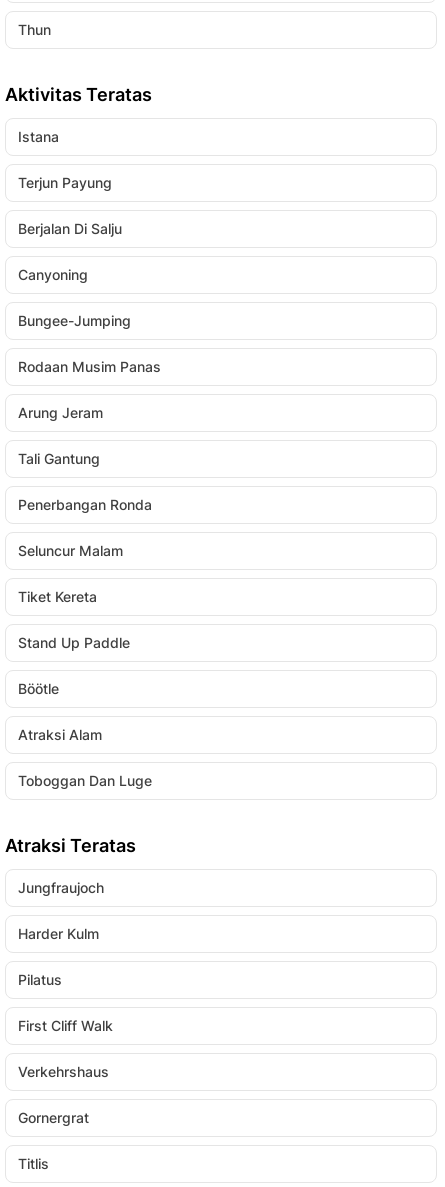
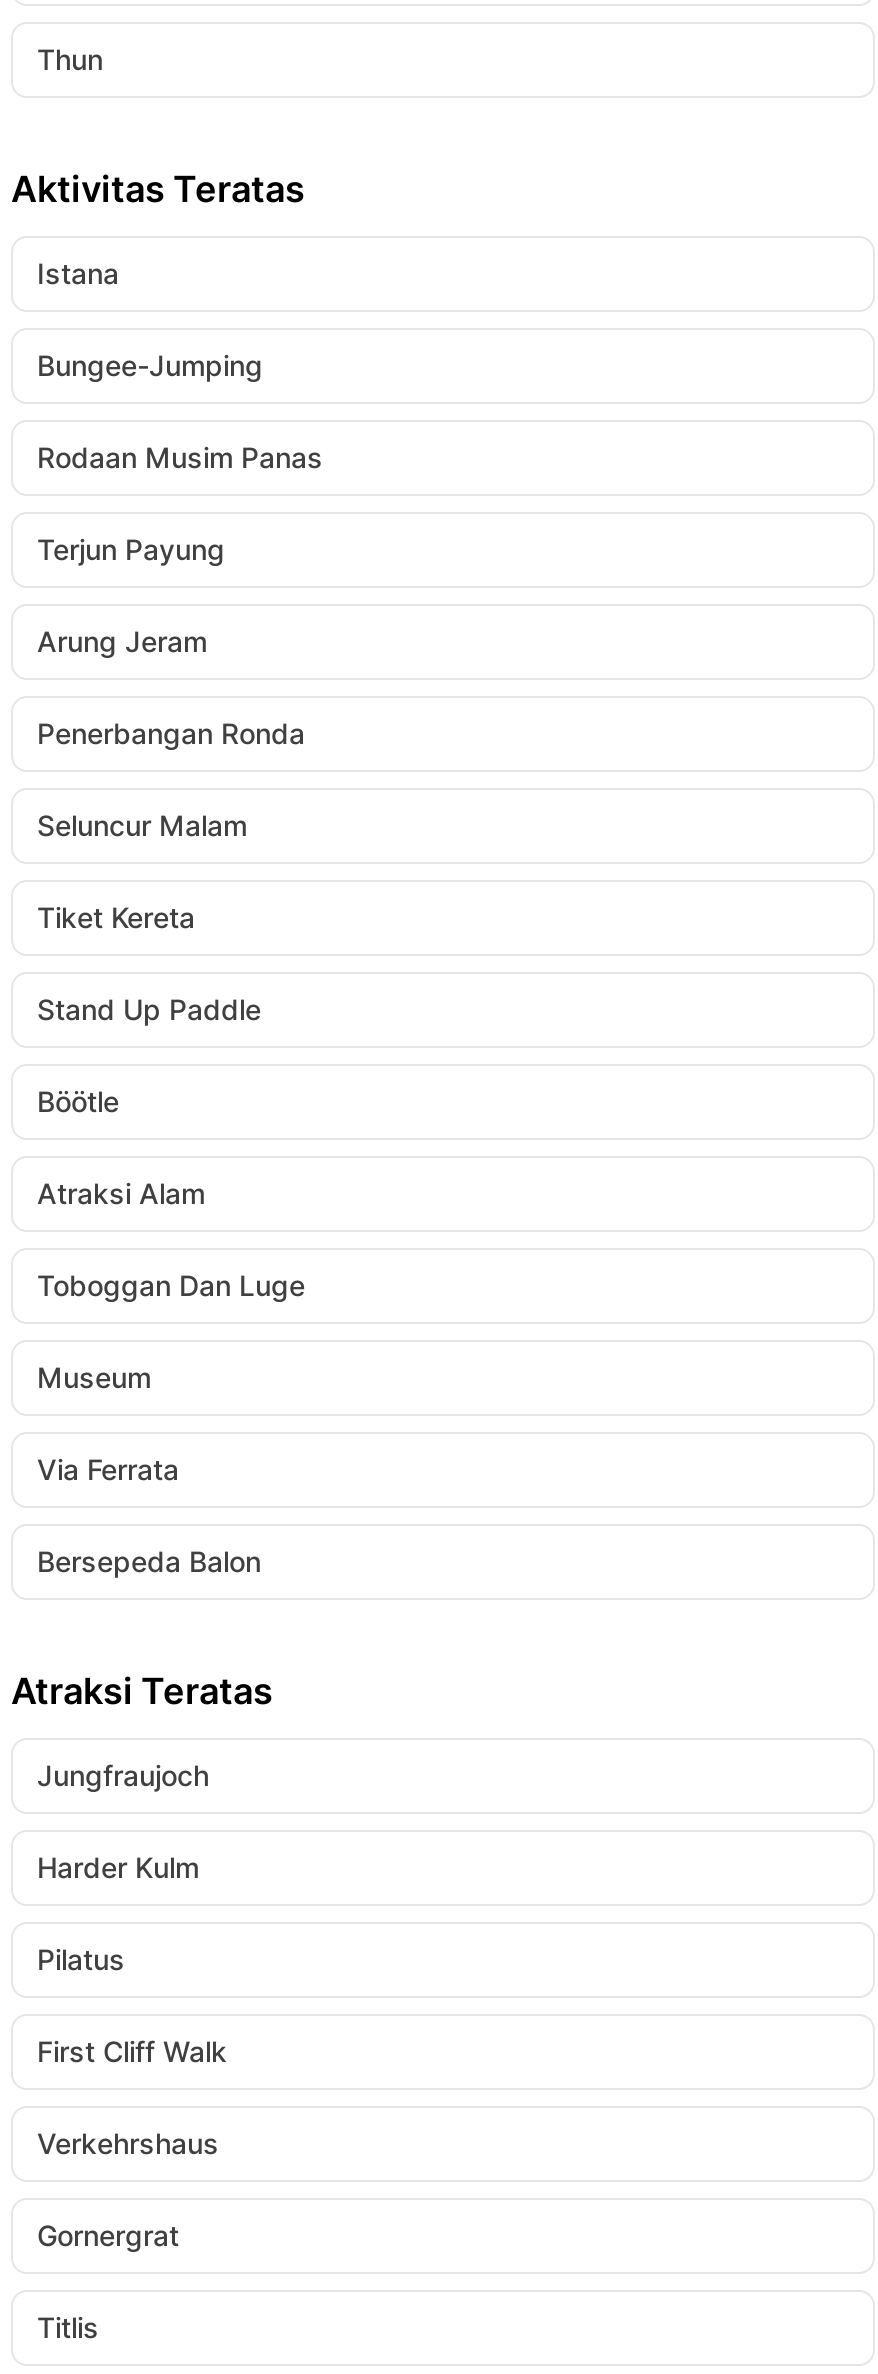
moved [18,174,112,191] -> [37,532,225,566]: Terjun Payung
[18,220,122,283] Berjalan Di Salju | Canyoning -> none
moved [18,312,161,375] -> [37,348,323,474]: Bungee-Jumping | Rodaan Musim Panas
moved [18,404,103,421] -> [37,624,207,658]: Arung Jeram
[18,450,100,467] Tali Gantung -> none
moved [18,496,152,789] -> [37,716,305,1302]: Penerbangan Ronda | Seluncur Malam | Tiket Kereta | Stand Up Paddle | Böötle | Atraksi Alam | Toboggan Dan Luge
none -> [37,1360,261,1578] Museum | Via Ferrata | Bersepeda Balon

